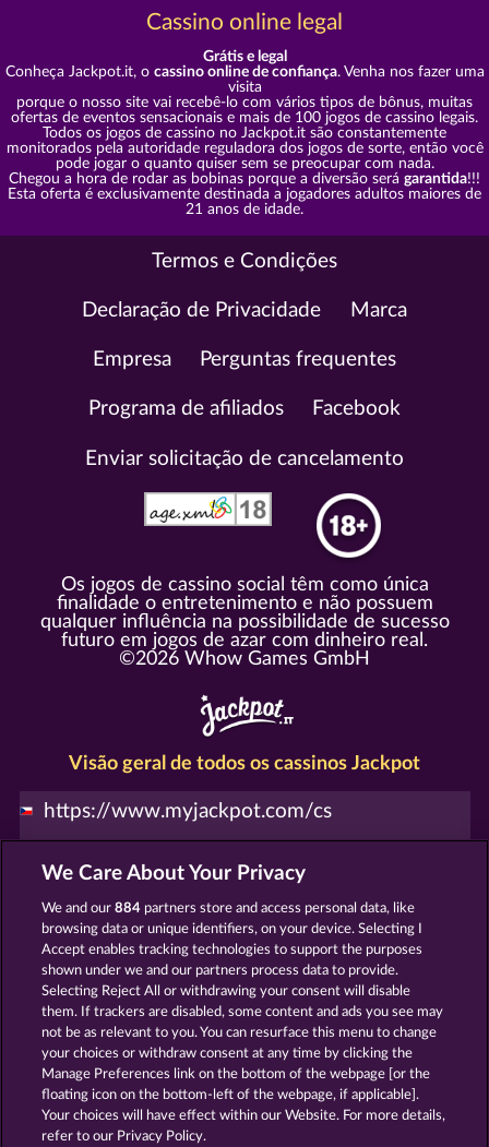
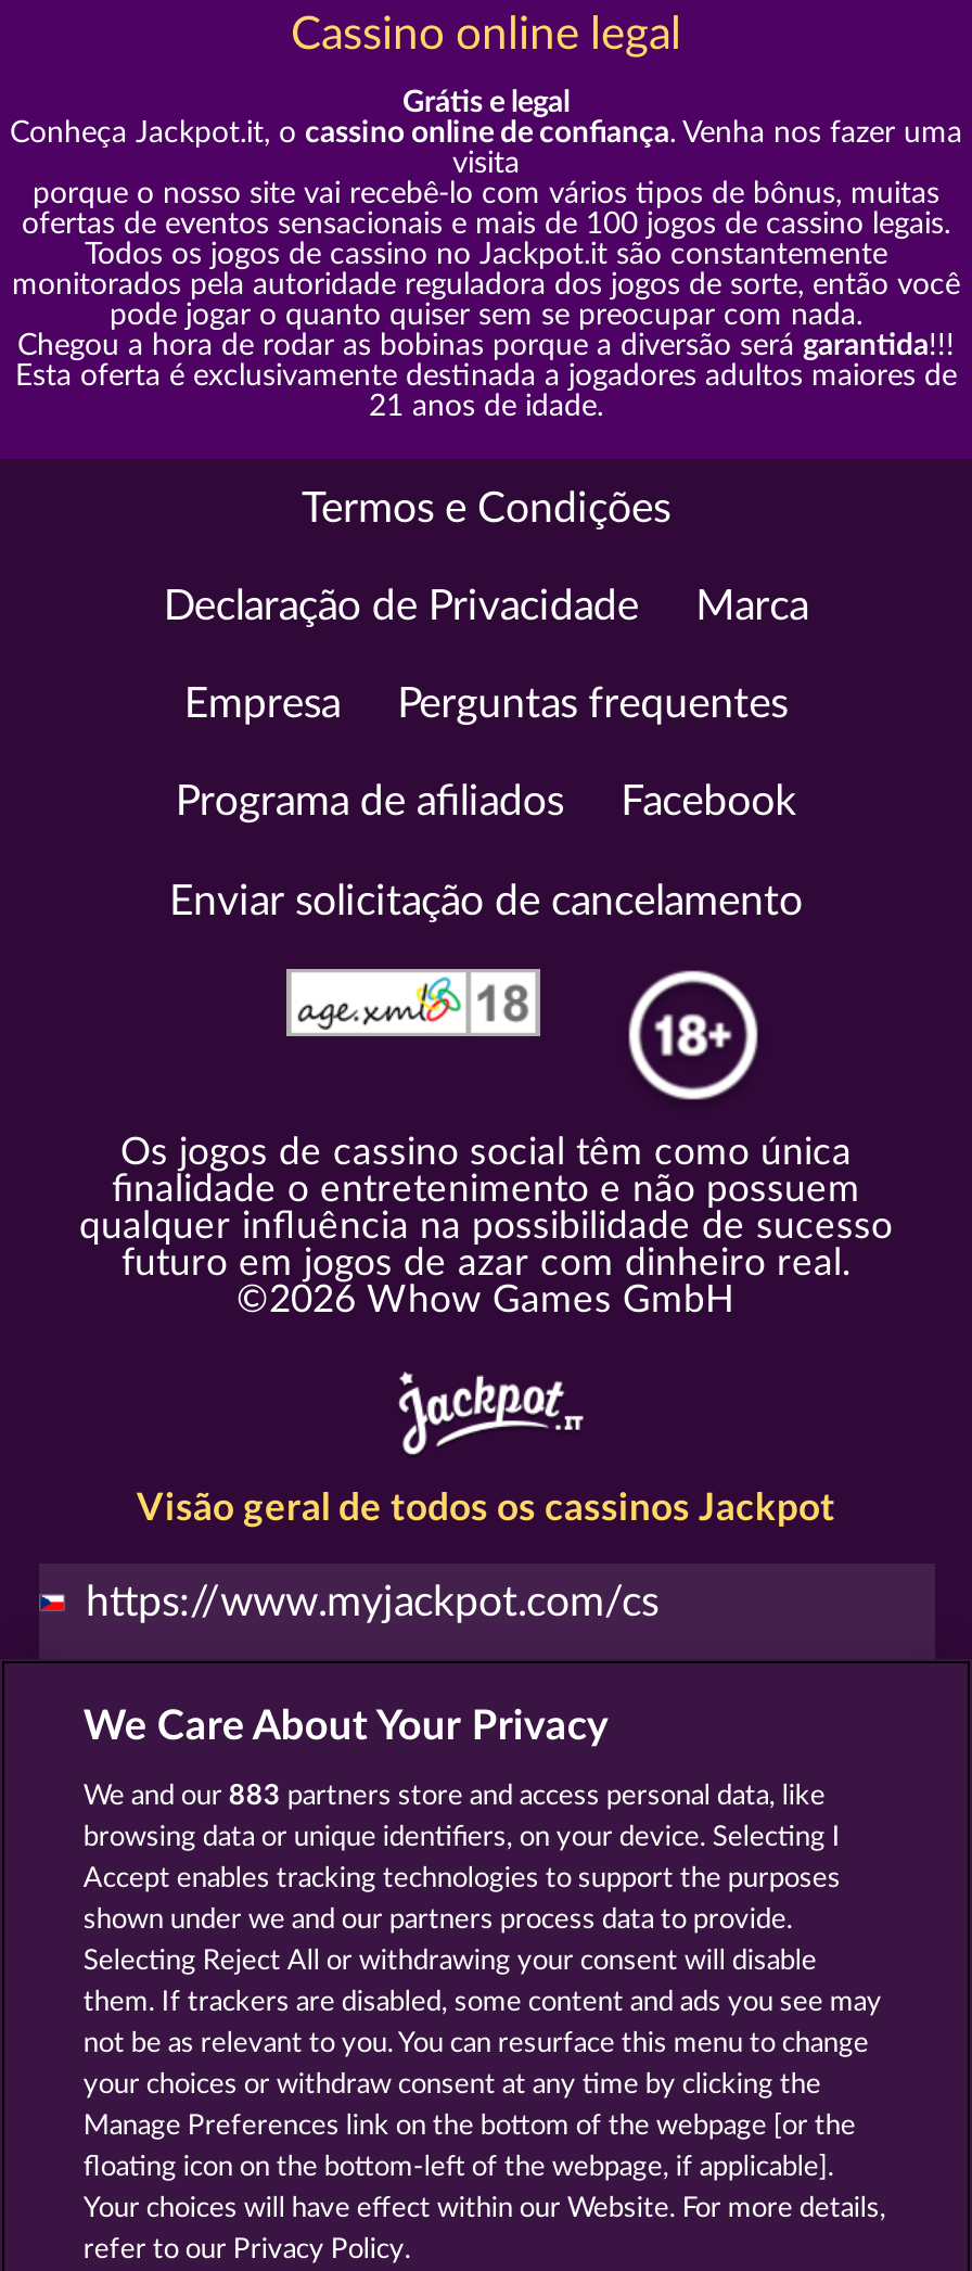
[42,901,415,916] We and our 884 partners store and access personal data, like -> [83,1783,825,1811] We and our 883 partners store and access personal data, like

